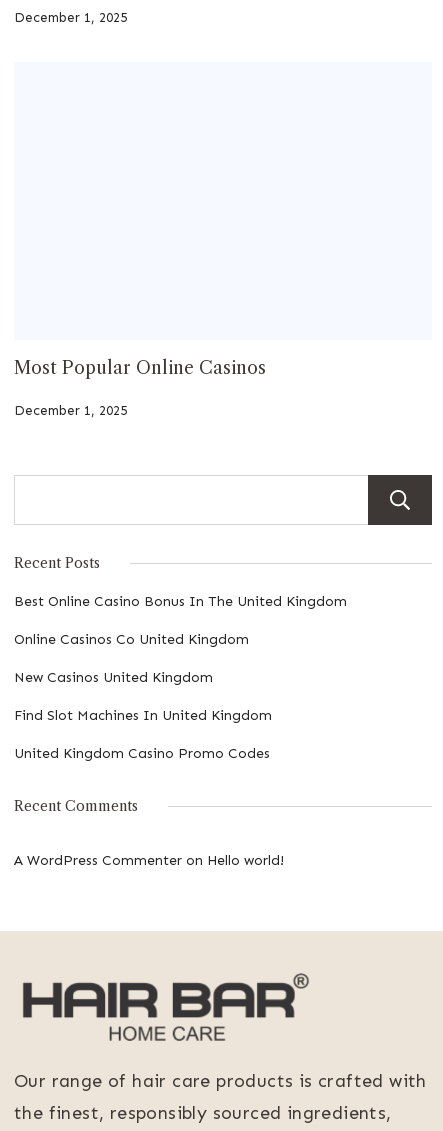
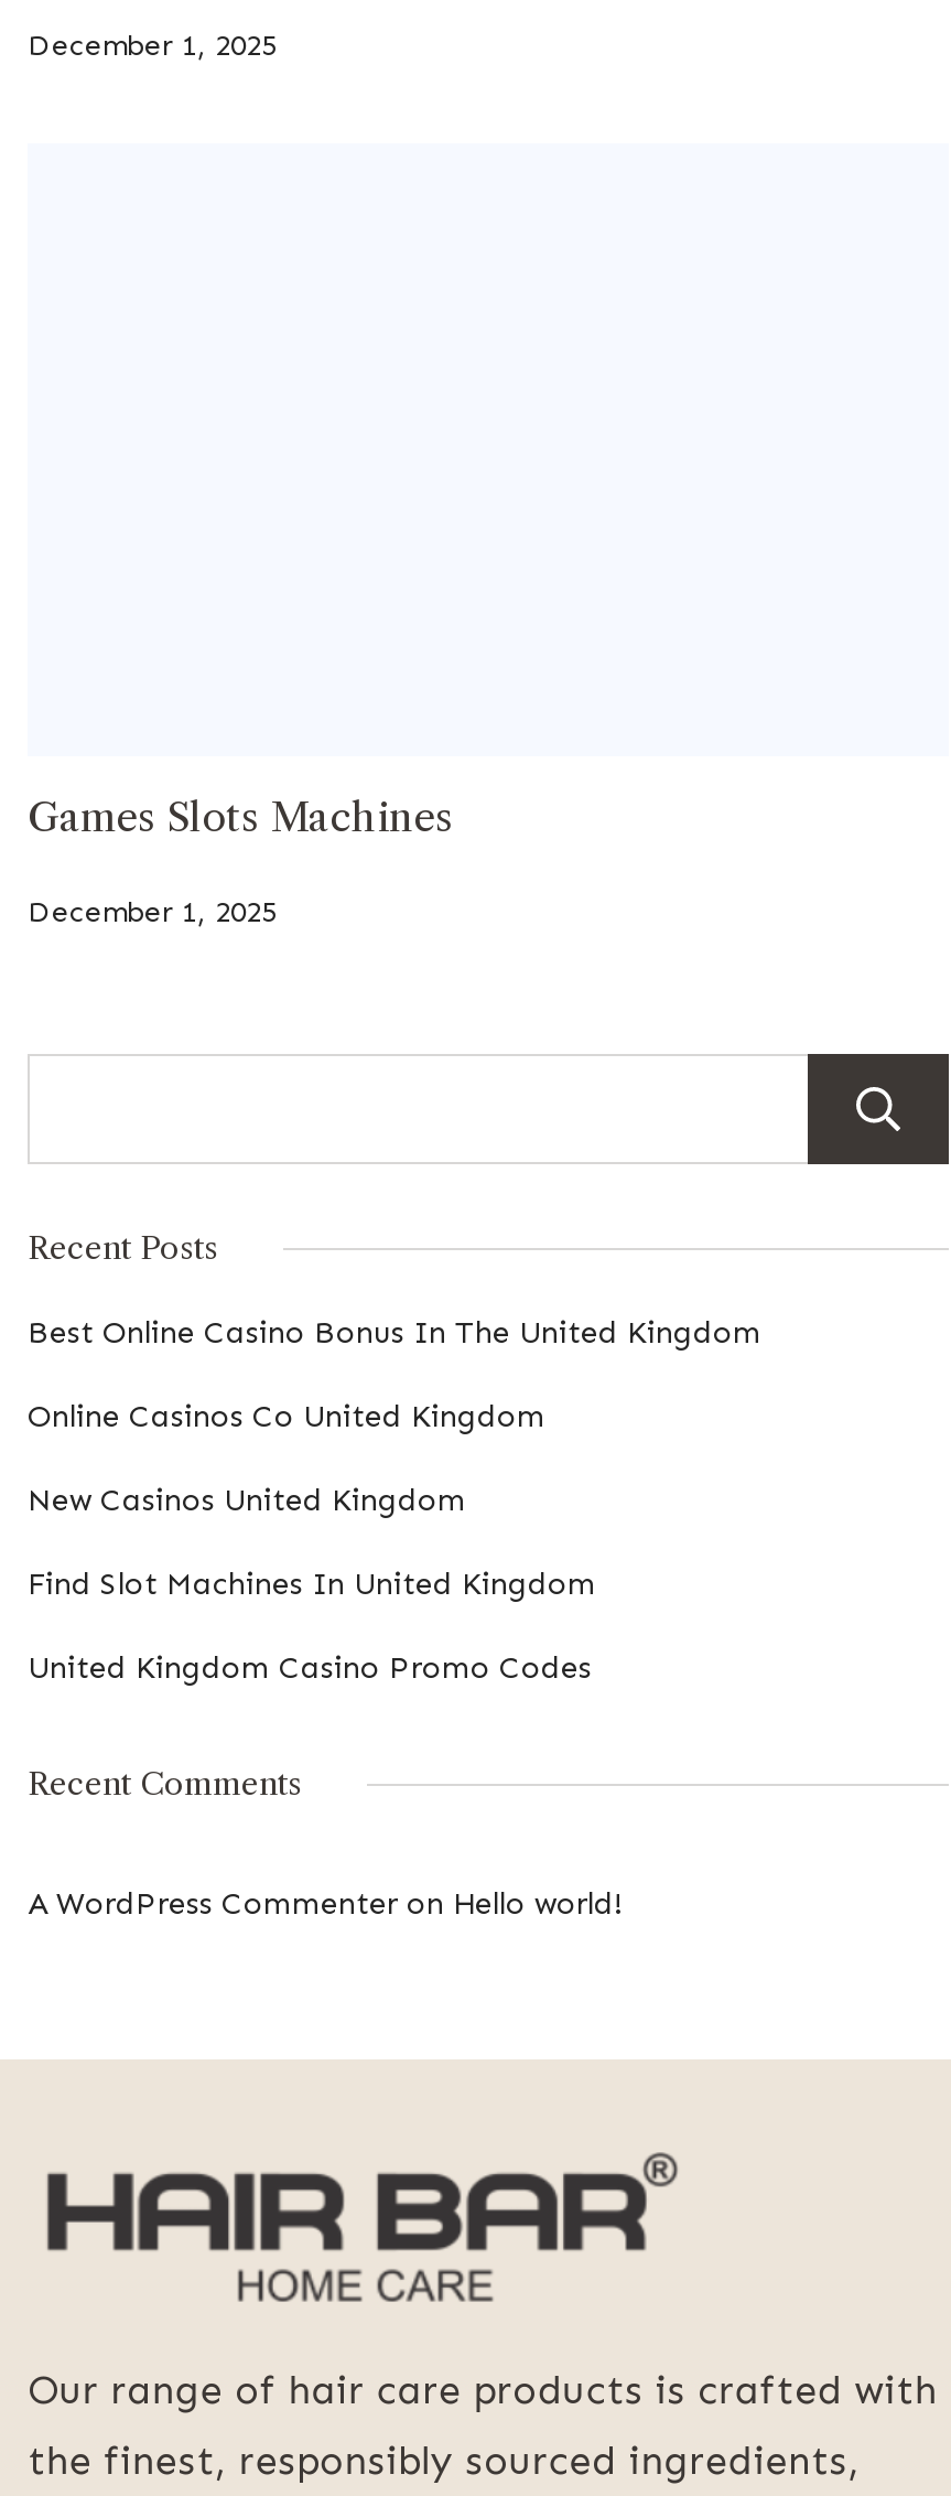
[14,357,266,379] Most Popular Online Casinos -> [28,794,453,843] Games Slots Machines

